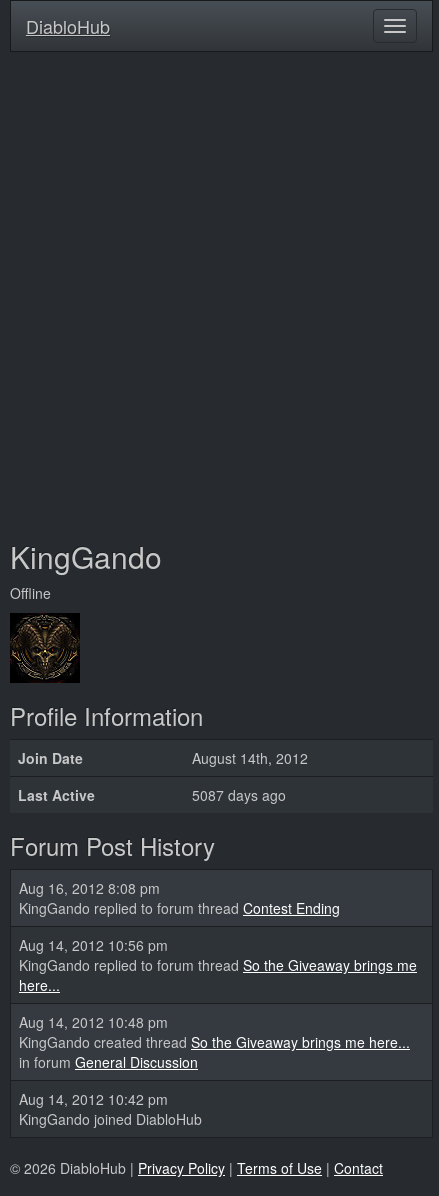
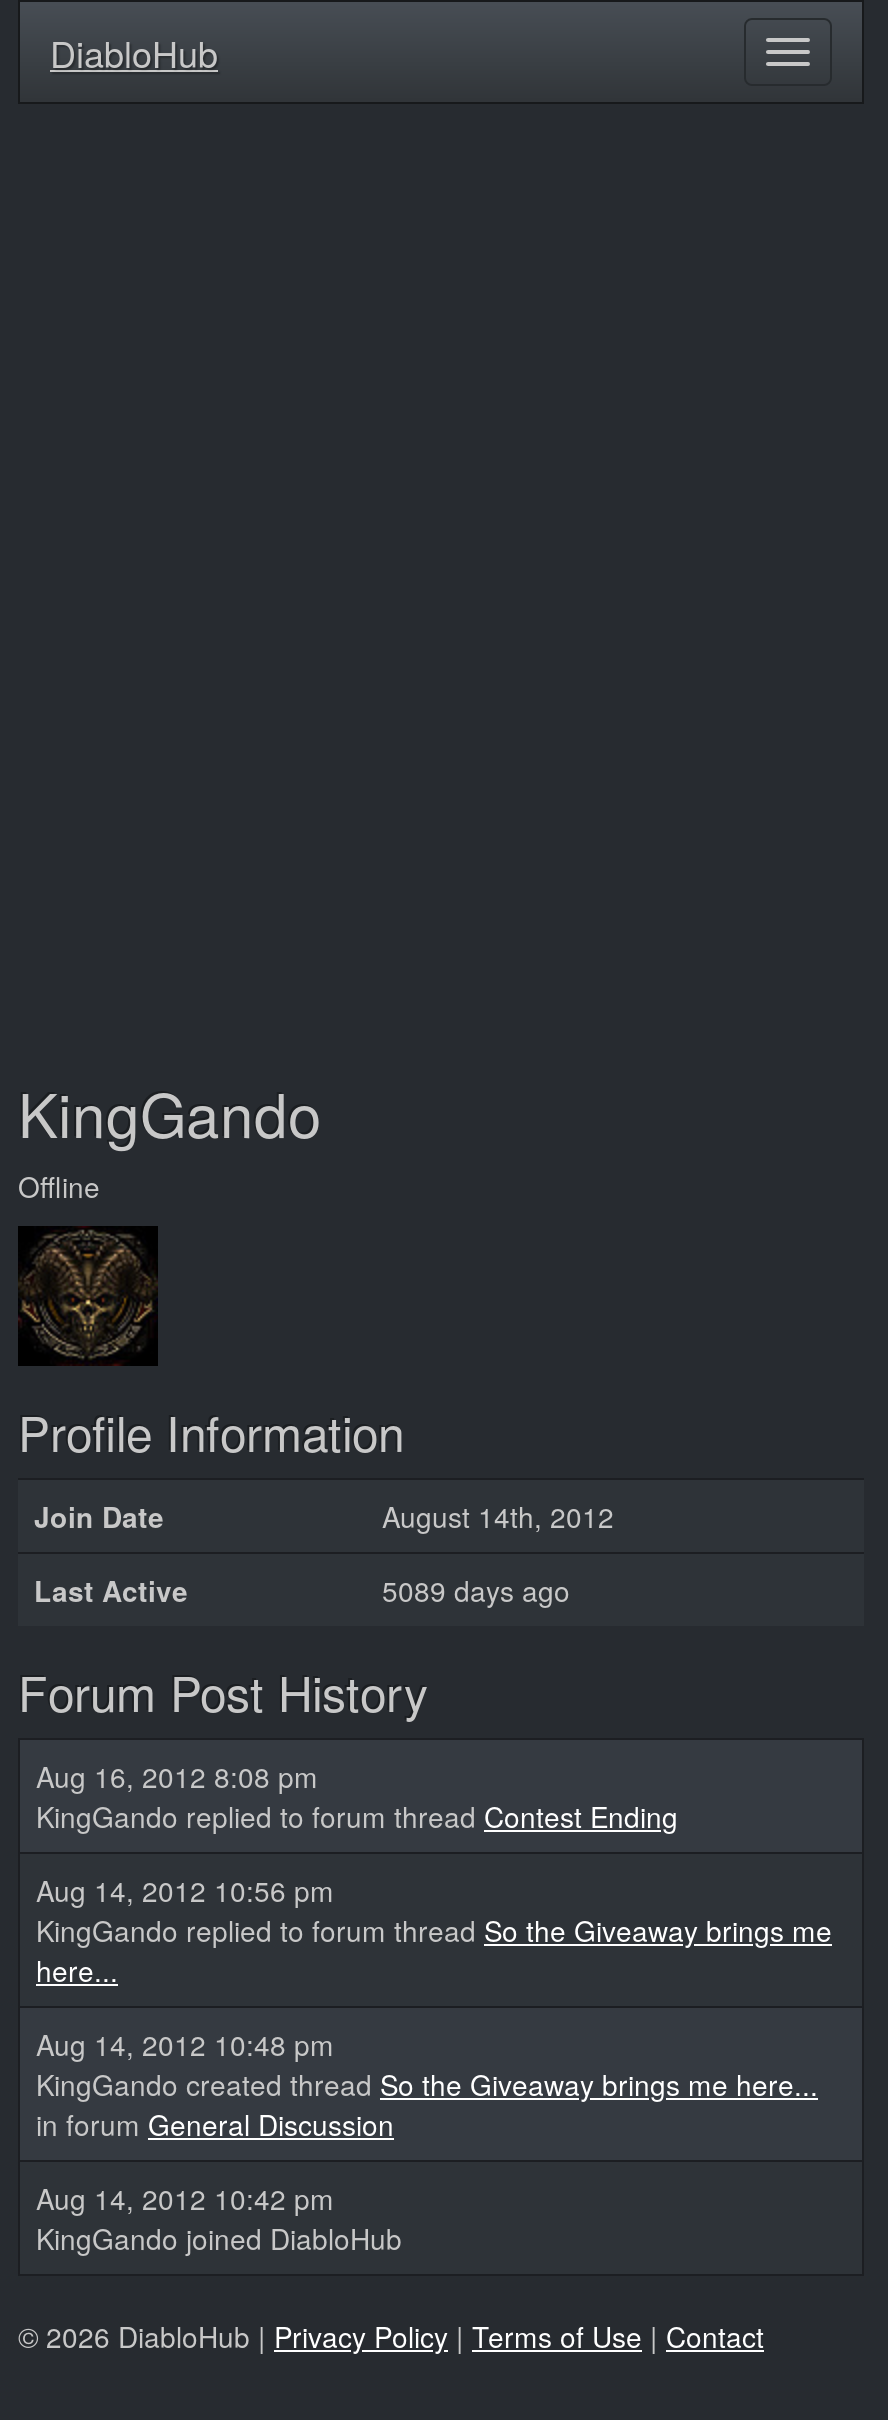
[192,785,286,805] 5087 days ago -> [382,1570,570,1610] 5089 days ago

